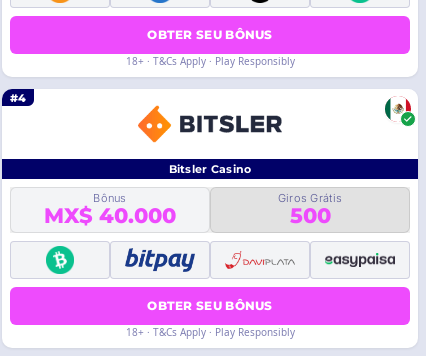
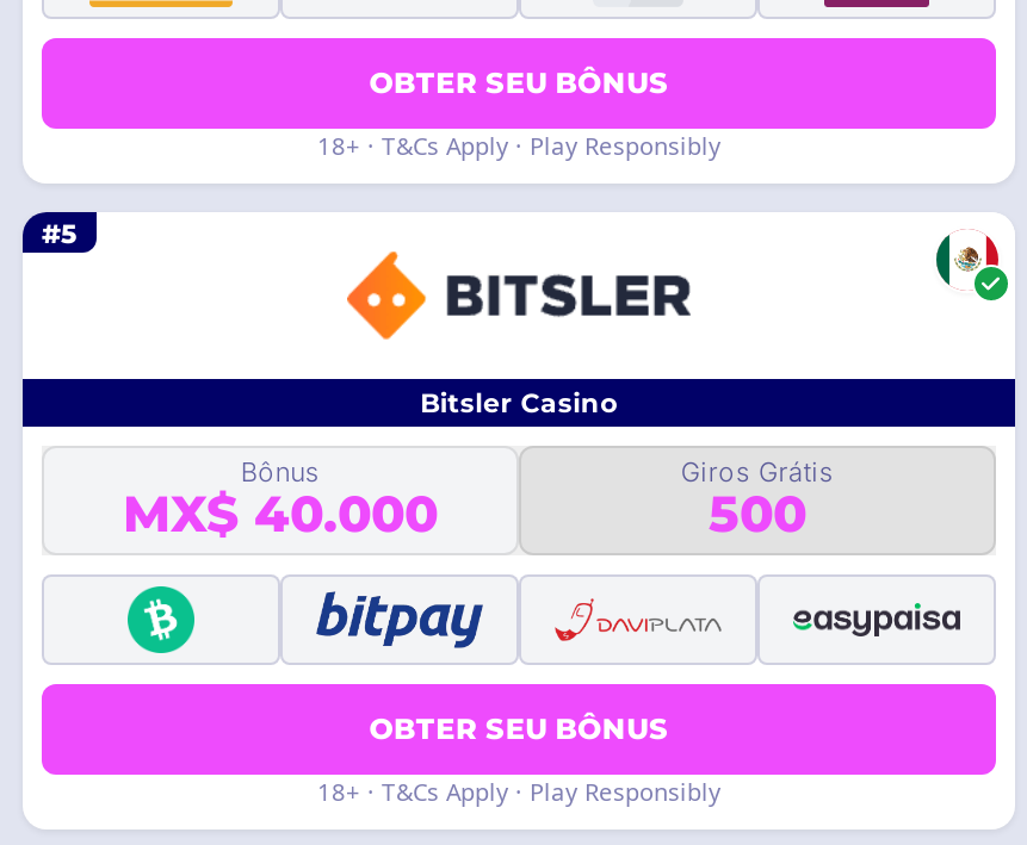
[10,91,26,105] #4 -> [42,217,78,250] #5

